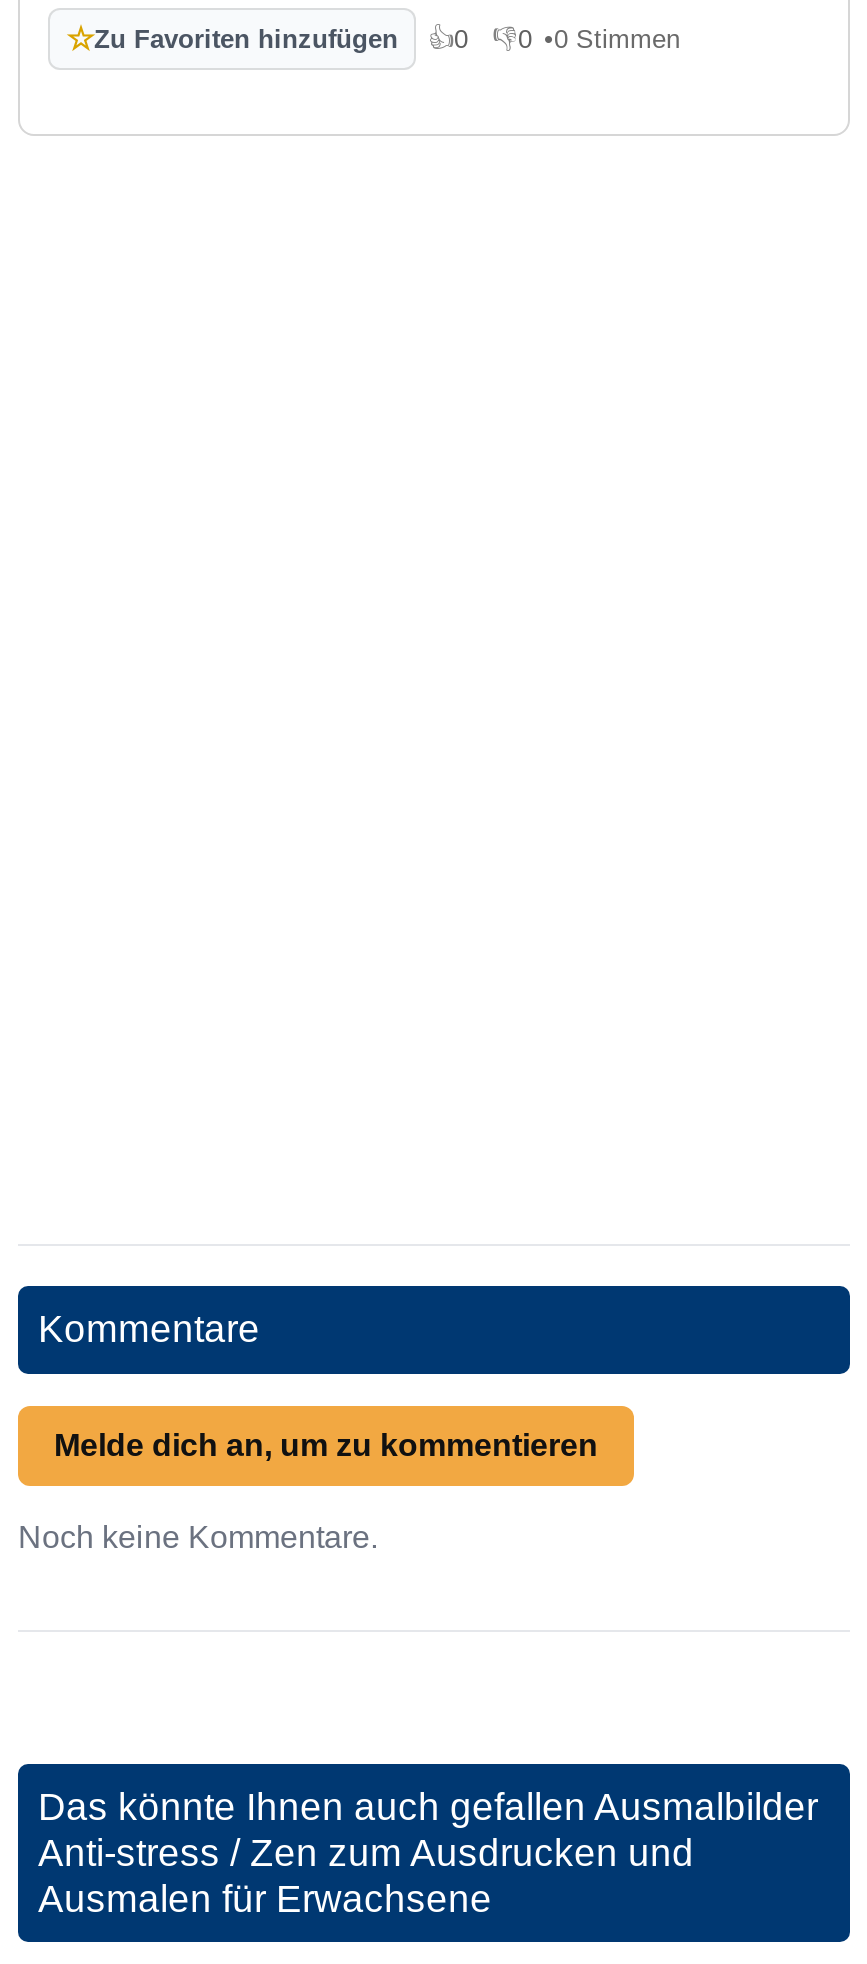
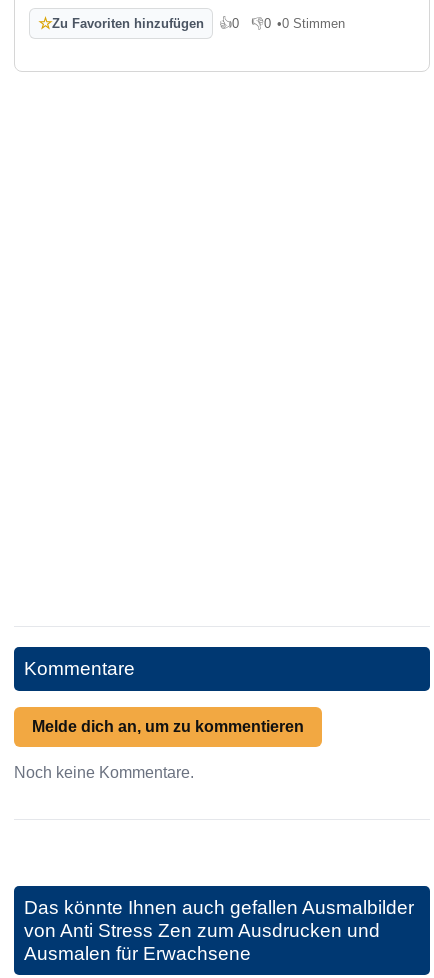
[38,1832,694,1874] Anti-stress / Zen zum Ausdrucken und -> [24,920,380,941] von Anti Stress Zen zum Ausdrucken und

